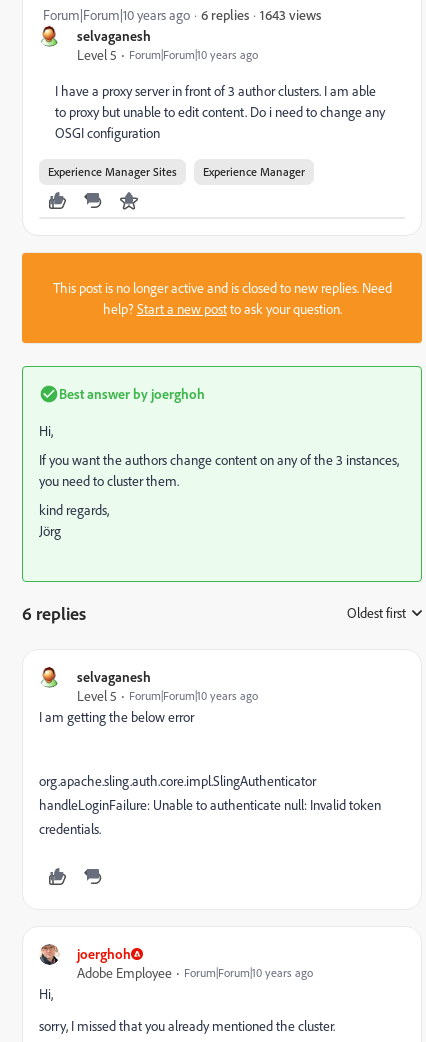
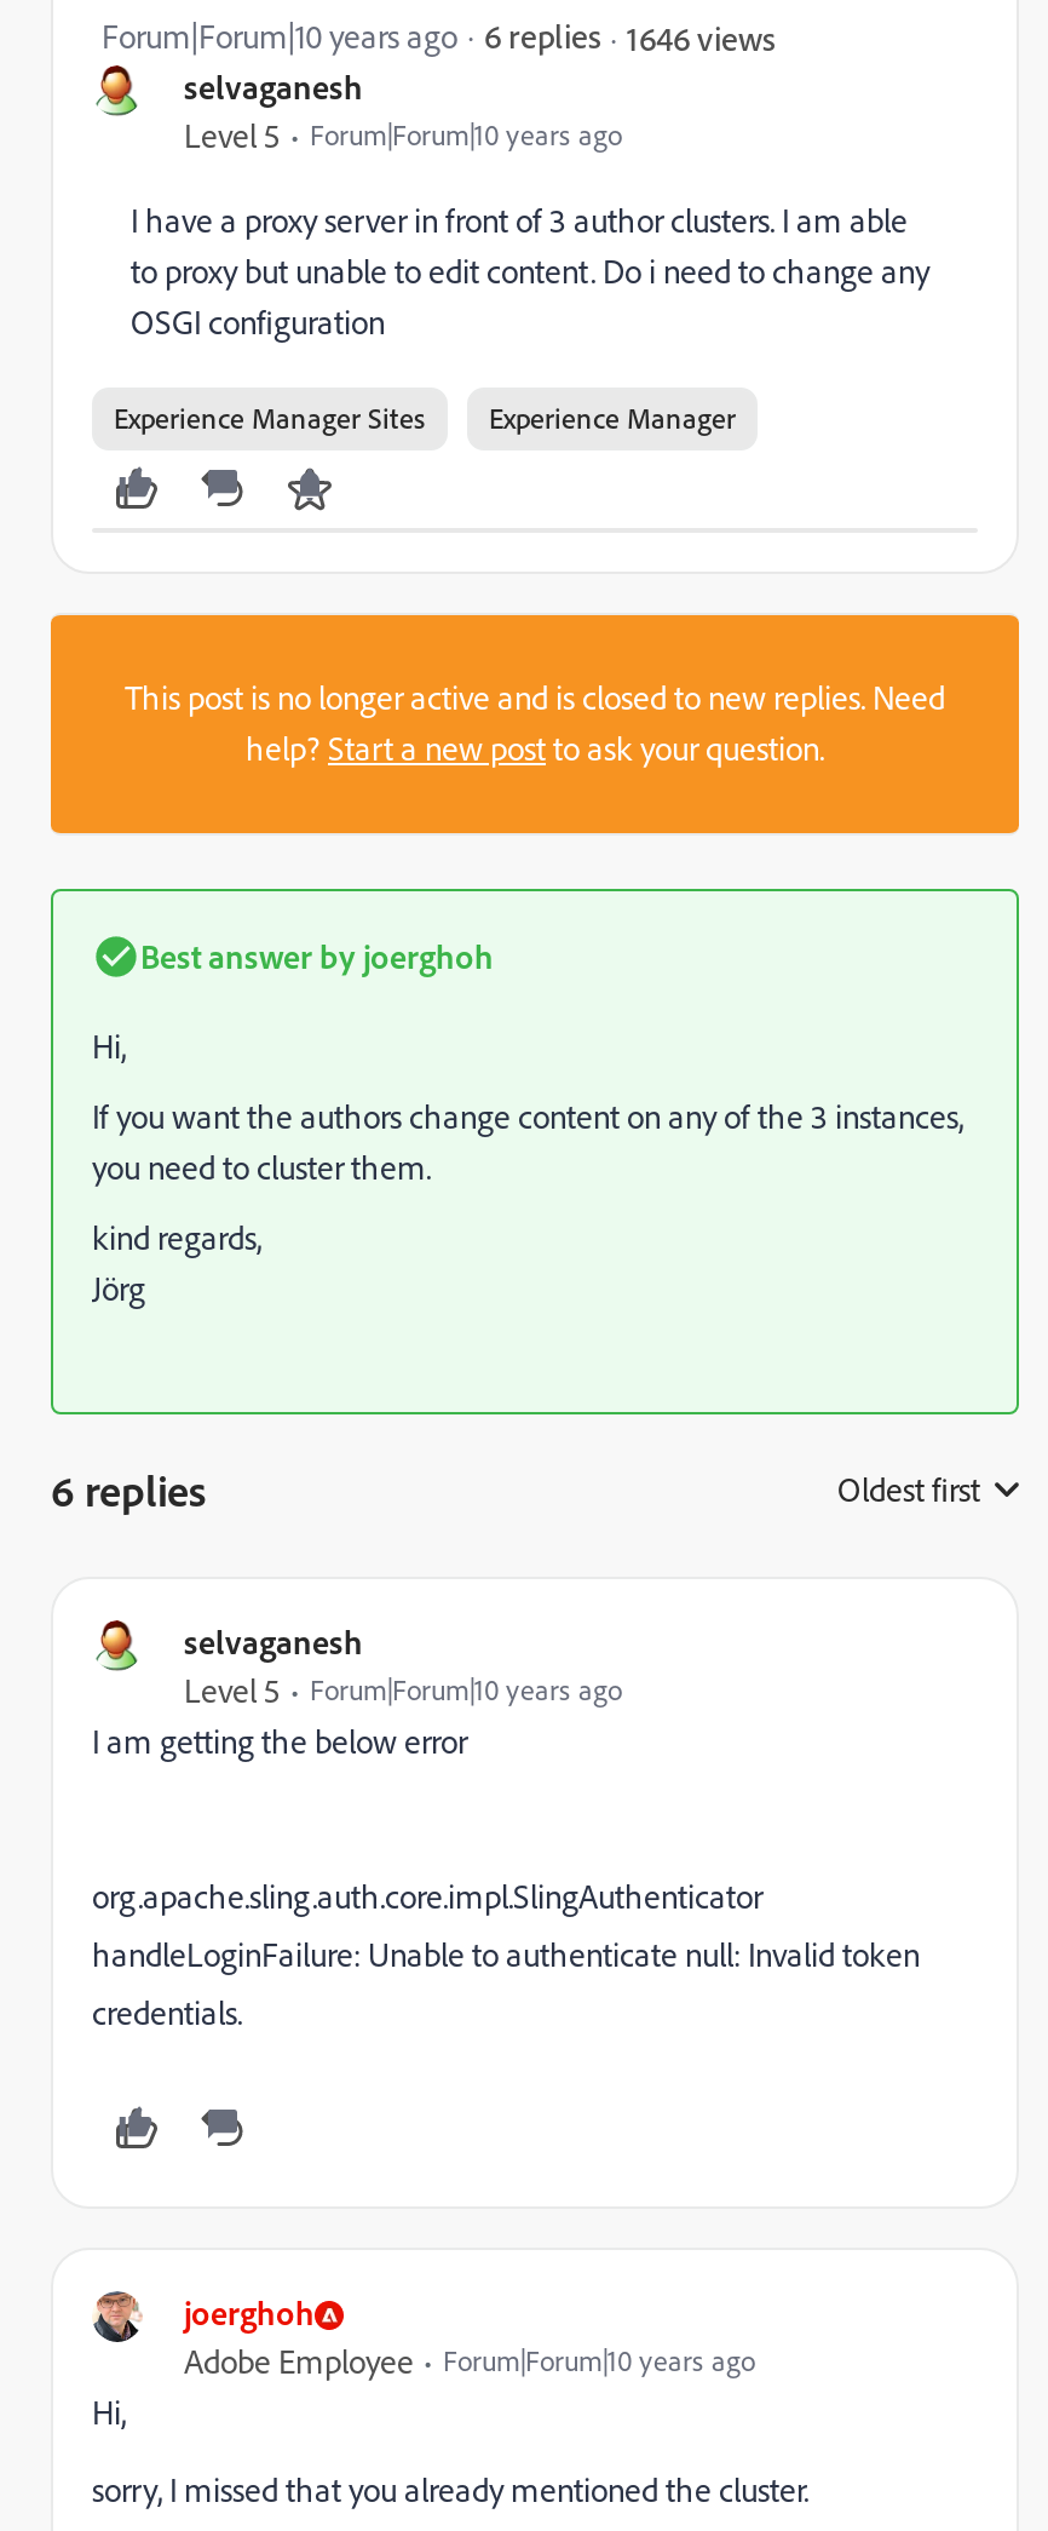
[260,5,321,22] 1643 views -> [627,16,775,57] 1646 views

